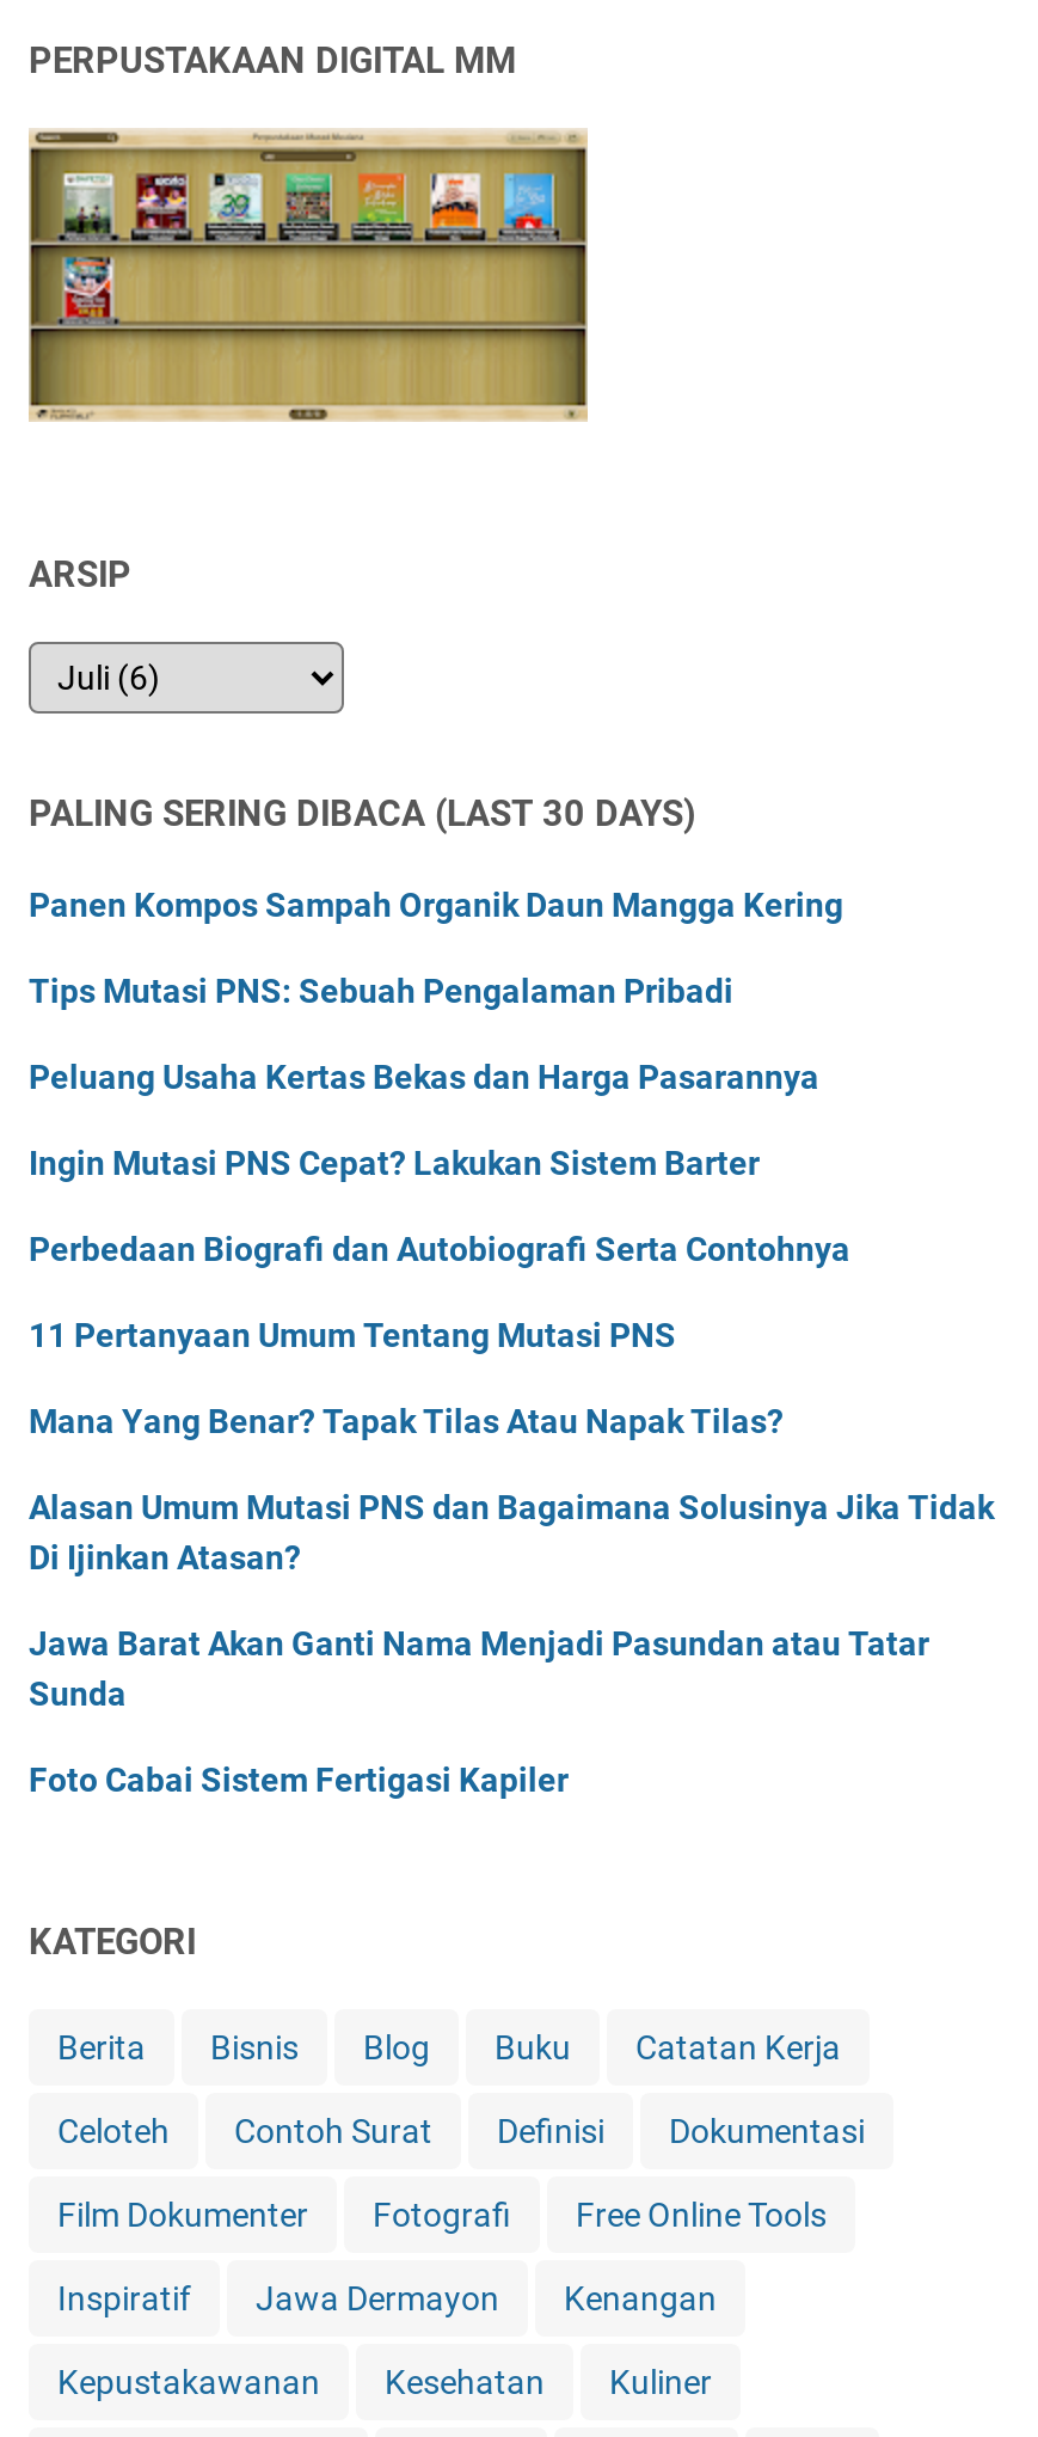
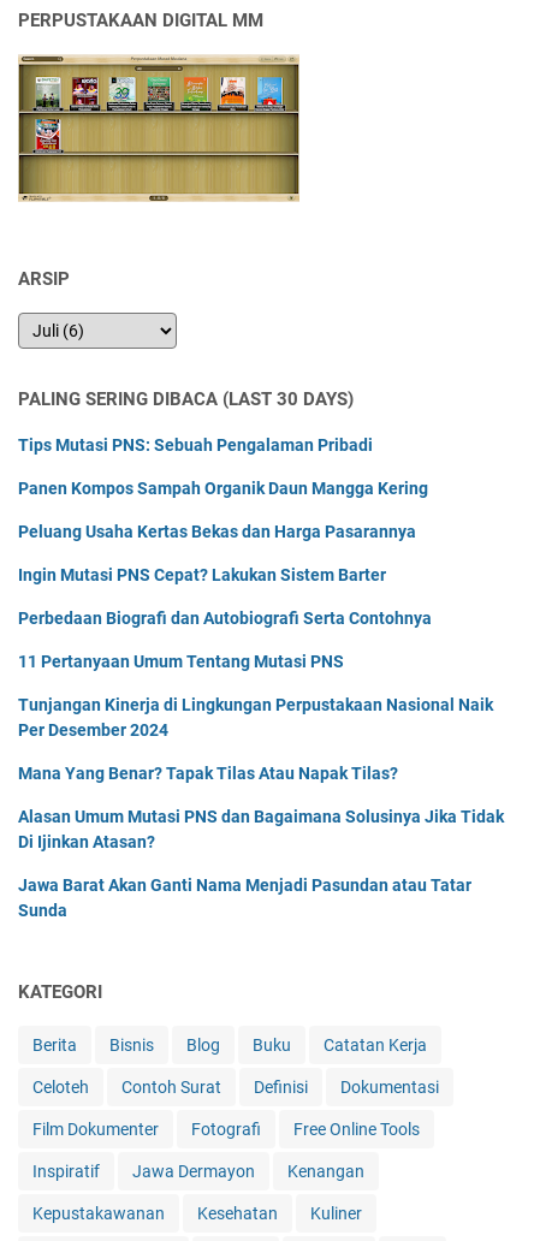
moved [29,886,843,925] -> [18,479,428,498]: Panen Kompos Sampah Organik Daun Mangga Kering
moved [29,972,733,1011] -> [18,436,373,455]: Tips Mutasi PNS: Sebuah Pengalaman Pribadi
none -> [18,695,493,740] Tunjangan Kinerja di Lingkungan Perpustakaan Nasional Naik | Per Desember 2024
moved [29,1403,994,1713] -> [18,764,504,920]: Mana Yang Benar? Tapak Tilas Atau Napak Tilas? | Alasan Umum Mutasi PNS dan Bagaimana Solusinya Jika Tidak | Di Ijinkan Atasan? | Jawa Barat Akan Ganti Nama Menjadi Pasundan atau Tatar | Sunda
[29,1761,569,1799] Foto Cabai Sistem Fertigasi Kapiler -> none

